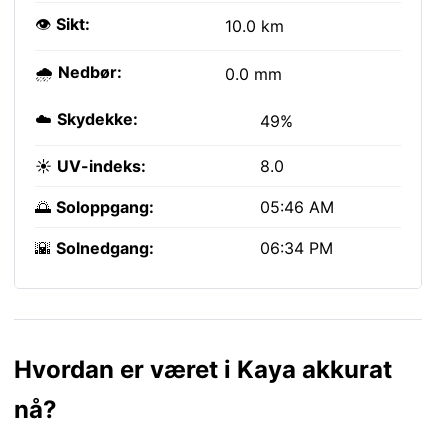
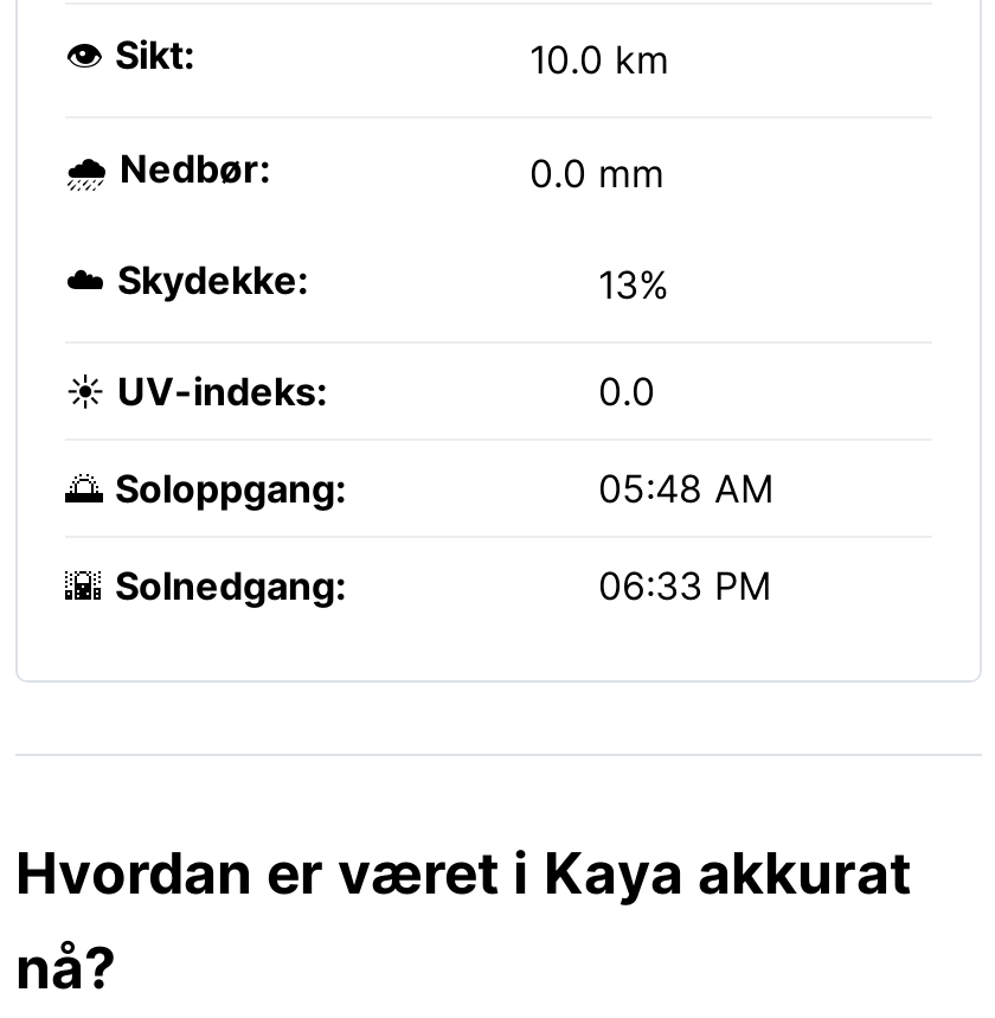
[260,111,293,131] 49% -> [598,261,669,308] 13%
[260,156,284,176] 8.0 -> [598,367,655,415] 0.0
[260,197,334,217] 05:46 AM -> [598,465,773,512] 05:48 AM
[260,238,333,258] 06:34 PM -> [598,562,771,609] 06:33 PM

